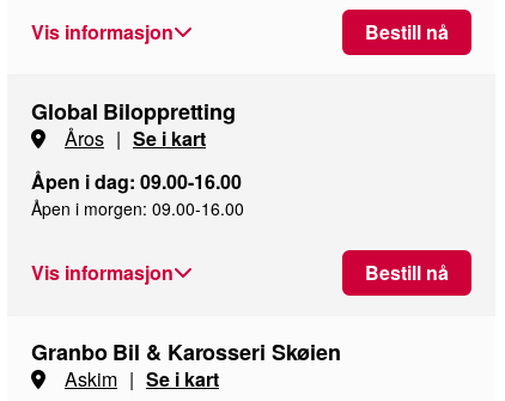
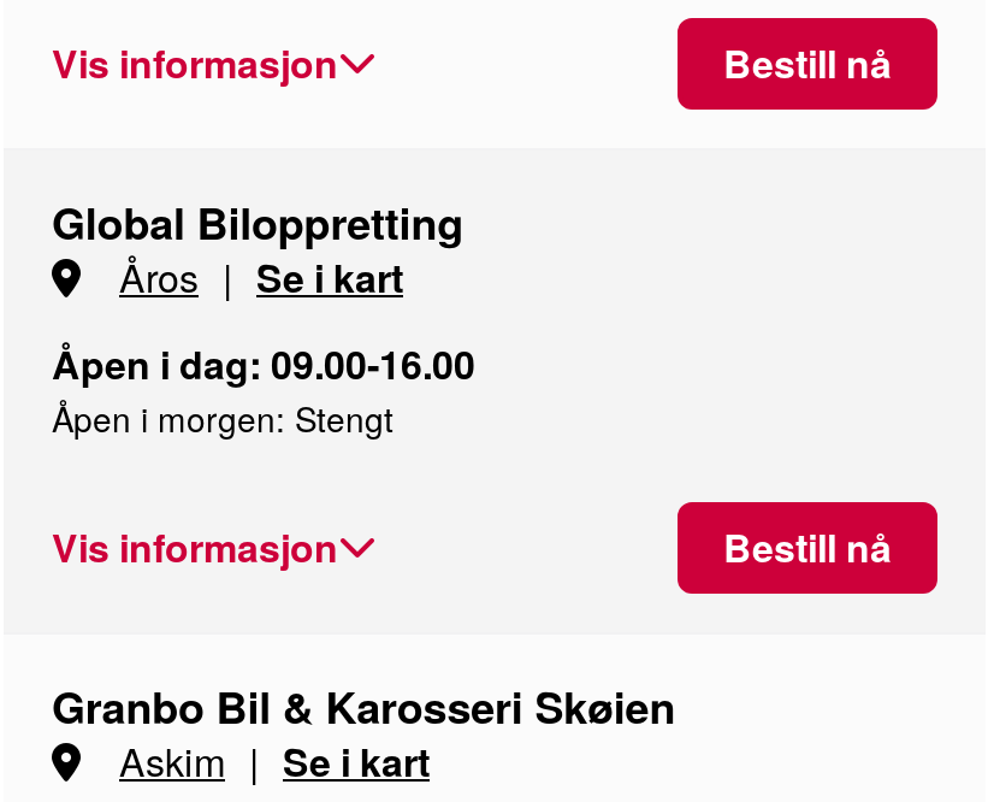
[31,196,244,220] Åpen i morgen: 09.00-16.00 -> [52,394,394,442] Åpen i morgen: Stengt

